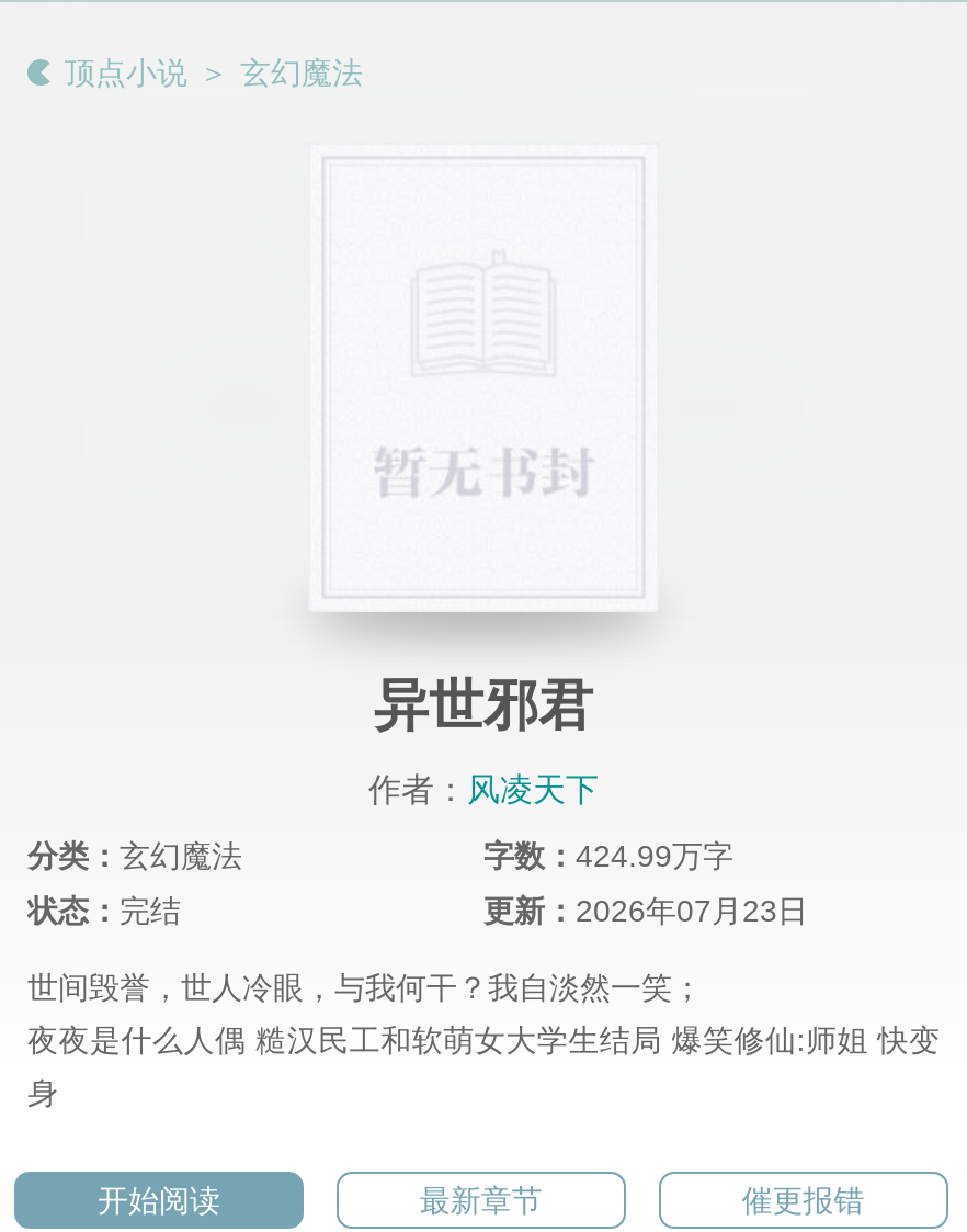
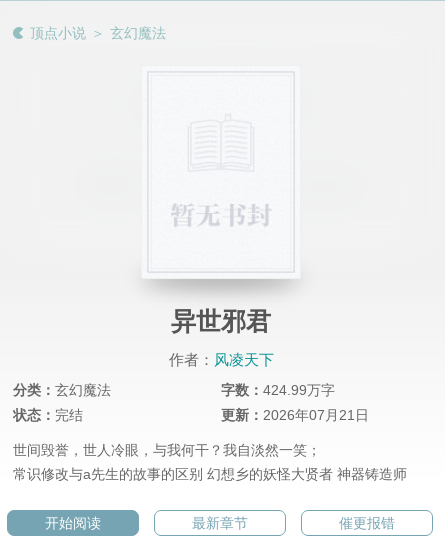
[484,894,808,929] 更新：2026年07月23日 -> [221,407,369,423] 更新：2026年07月21日
[27,1024,940,1111] 夜夜是什么人偶 糙汉民工和软萌女大学生结局 爆笑修仙:师姐 快变 | 身 -> [13,466,407,482] 常识修改与a先生的故事的区别 幻想乡的妖怪大贤者 神器铸造师

